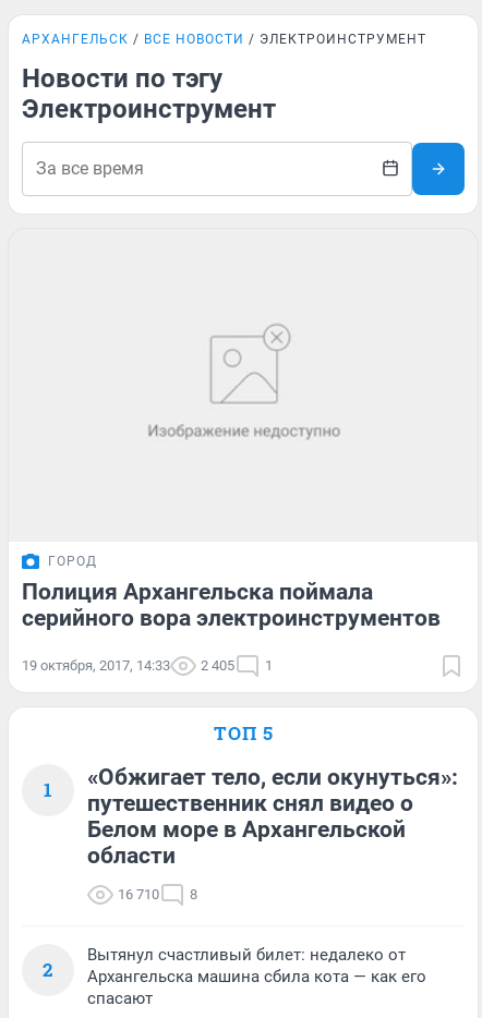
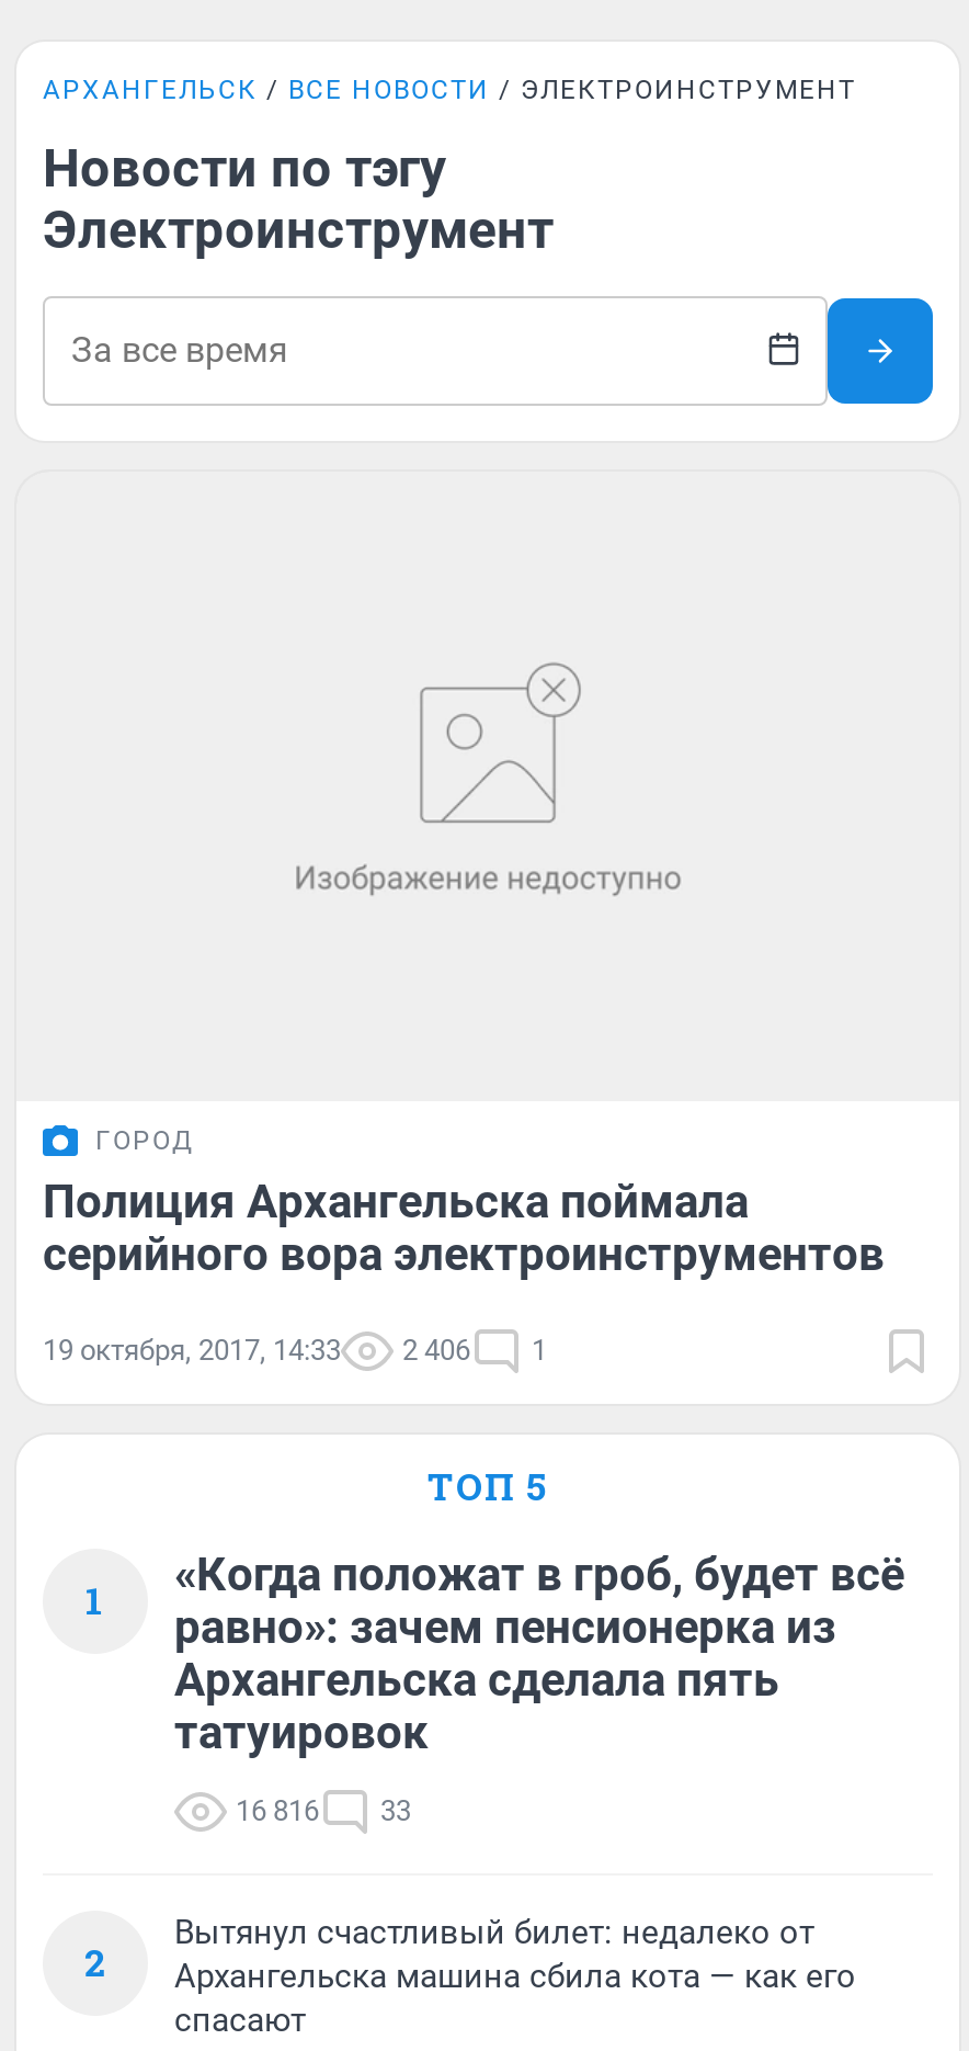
[22,657,273,673] 19 октября, 2017, 14:33 2 405 1 -> [43,1333,547,1366] 19 октября, 2017, 14:33 2 406 1
[87,764,458,868] «Обжигает тело, если окунуться»: | путешественник снял видео о | Белом море в Архангельской | области -> [174,1548,904,1759] «Когда положат в гроб, будет всё | равно»: зачем пенсионерка из | Архангельска сделала пять | татуировок
[118,886,197,902] 16 710 | 8 -> [236,1794,411,1827] 16 816 | 33

